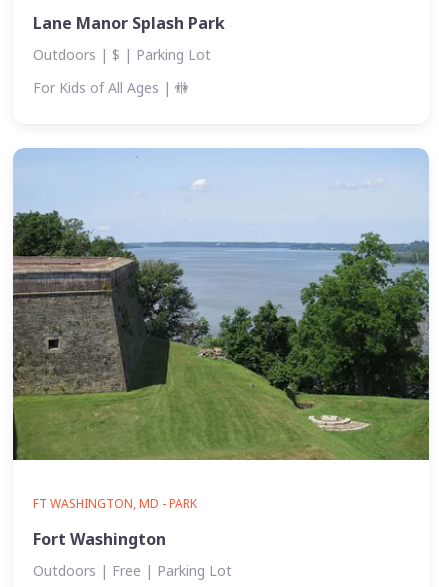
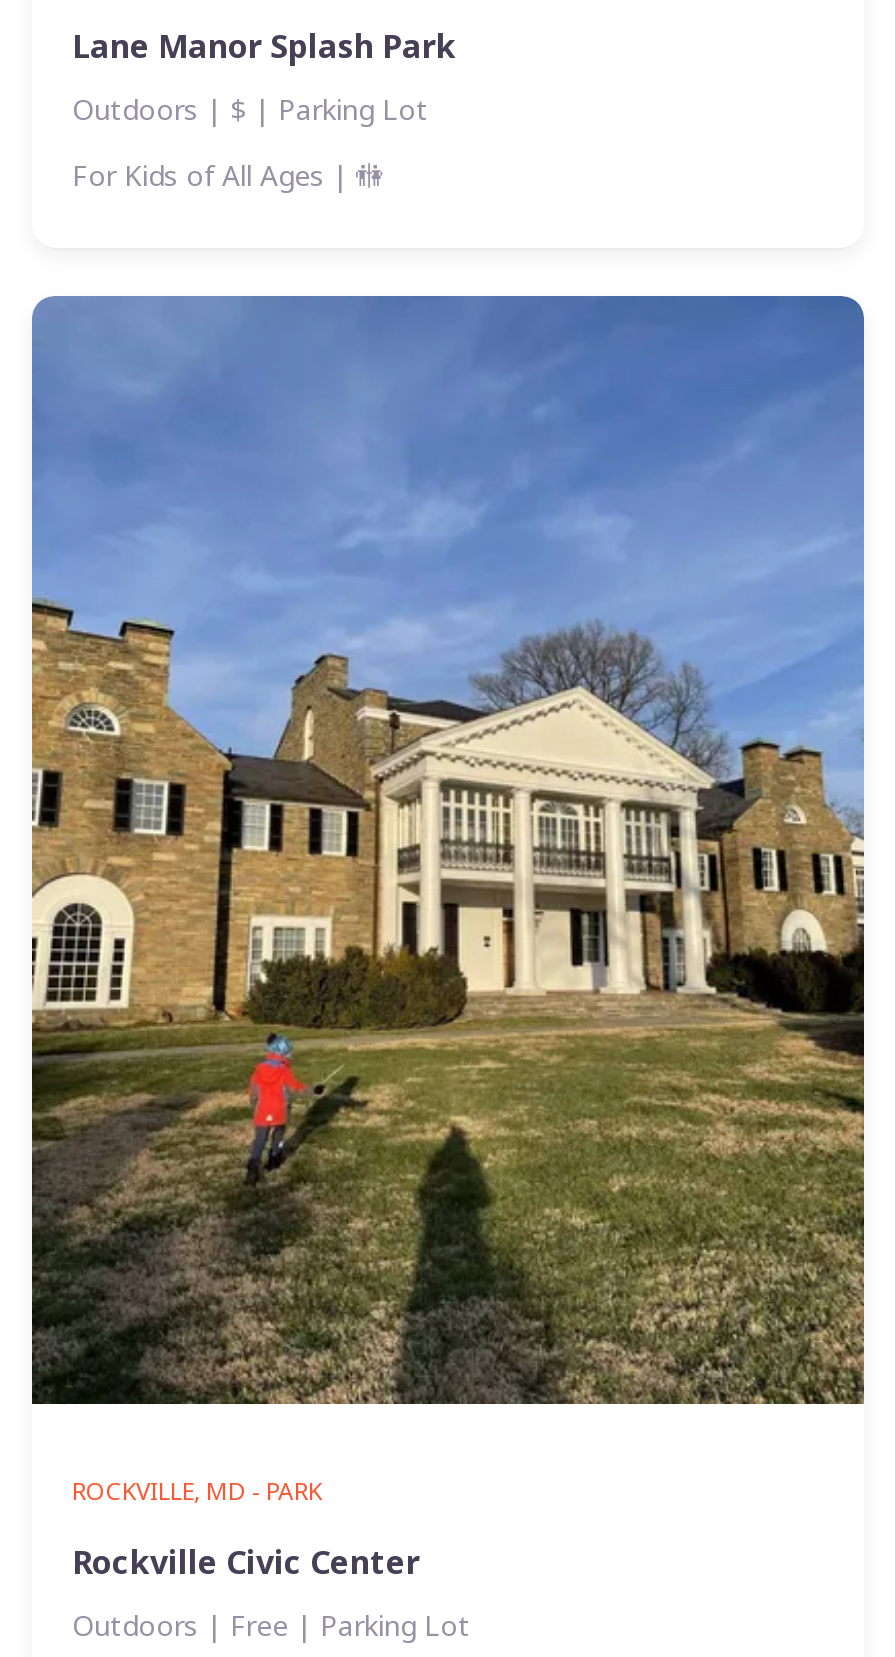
[12,149,430,512] [image] | FT WASHINGTON, MD - PARK -> [30,295,866,1509] [image] | ROCKVILLE, MD - PARK
[33,528,166,550] Fort Washington -> [72,1541,420,1585] Rockville Civic Center

